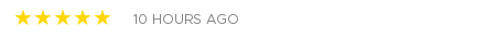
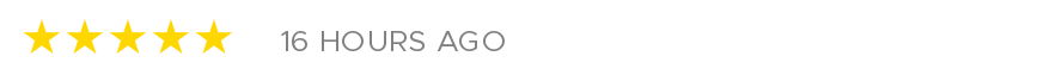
[133,12,239,27] 10 HOURS AGO -> [281,26,508,57] 16 HOURS AGO

